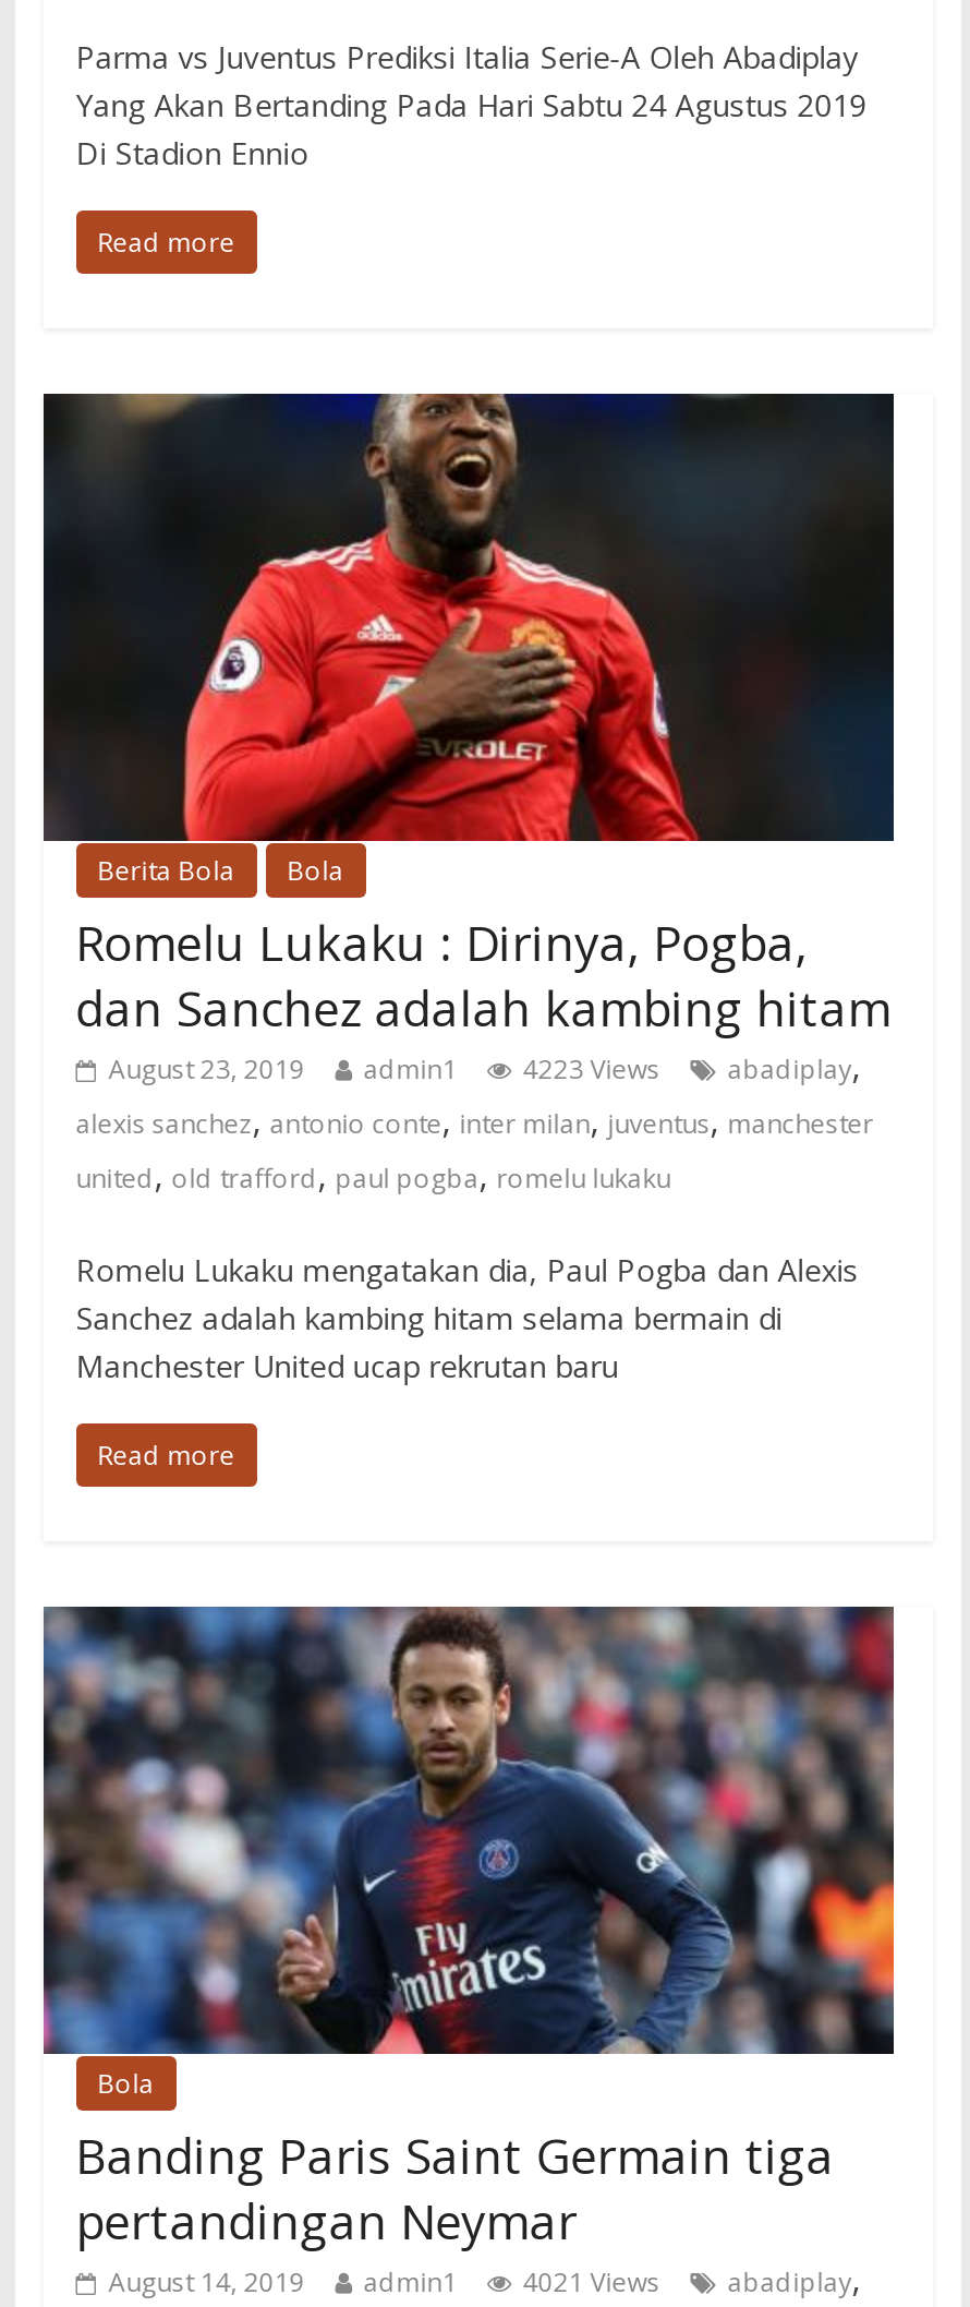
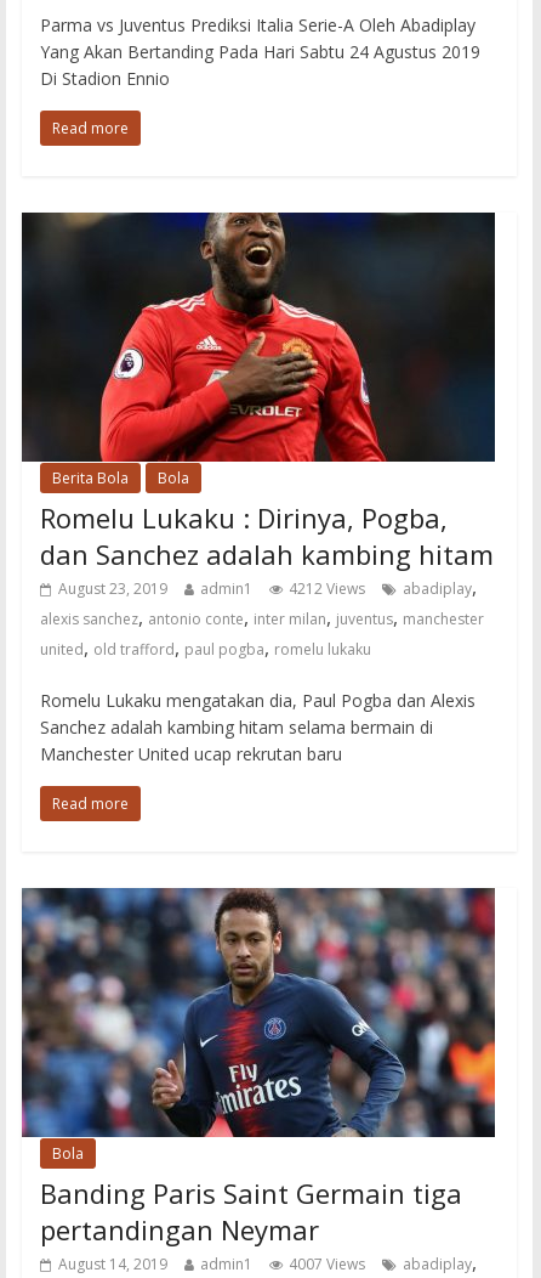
[109,1042,861,1090] August 23, 2019 admin1 4223 Views abadiplay, -> [58,573,476,600] August 23, 2019 admin1 4212 Views abadiplay,
[109,2255,861,2303] August 14, 2019 admin1 4021 Views abadiplay, -> [58,1249,476,1276] August 14, 2019 admin1 4007 Views abadiplay,

